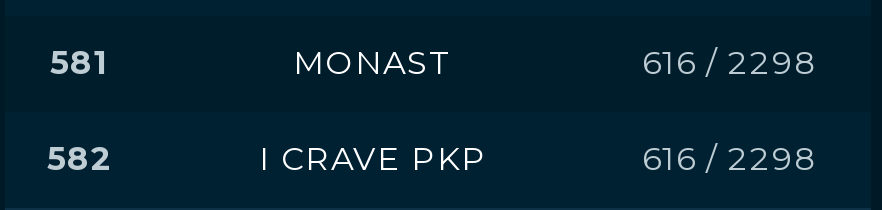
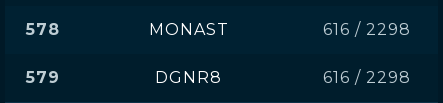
[50,44,110,82] 581 -> [25,20,59,39] 578
[47,140,487,178] 582 | I CRAVE PKP -> [25,68,222,87] 579 | DGNR8

